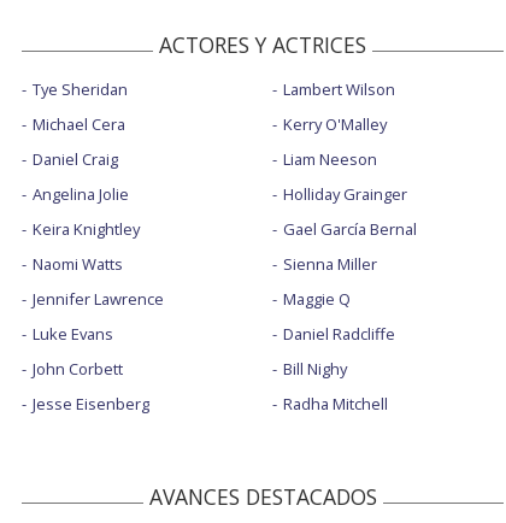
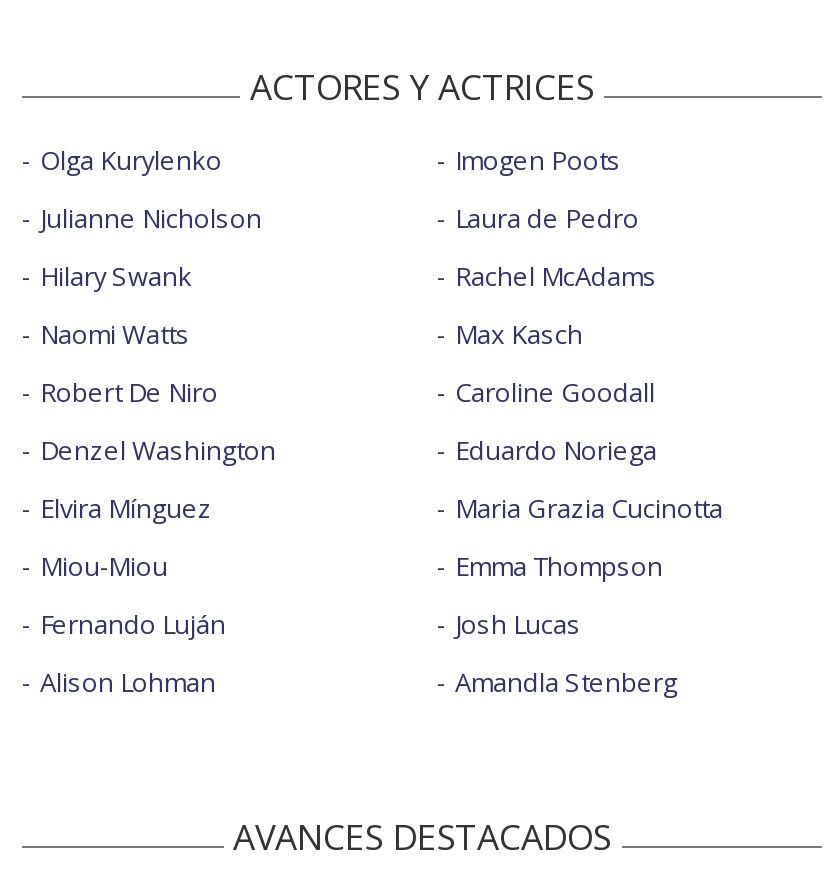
[33,79,140,240] Tye Sheridan | Michael Cera | Daniel Craig | Angelina Jolie | Keira Knightley -> [40,142,262,294] Olga Kurylenko | Julianne Nicholson | Hilary Swank
[283,79,416,415] Lambert Wilson | Kerry O'Malley | Liam Neeson | Holliday Grainger | Gael García Bernal | Sienna Miller | Maggie Q | Daniel Radcliffe | Bill Nighy | Radha Mitchell -> [455,142,723,700] Imogen Poots | Laura de Pedro | Rachel McAdams | Max Kasch | Caroline Goodall | Eduardo Noriega | Maria Grazia Cucinotta | Emma Thompson | Josh Lucas | Amandla Stenberg
moved [33,254,123,275] -> [40,316,190,352]: Naomi Watts
[33,288,164,415] Jennifer Lawrence | Luke Evans | John Corbett | Jesse Eisenberg -> [40,374,276,700] Robert De Niro | Denzel Washington | Elvira Mínguez | Miou-Miou | Fernando Luján | Alison Lohman

